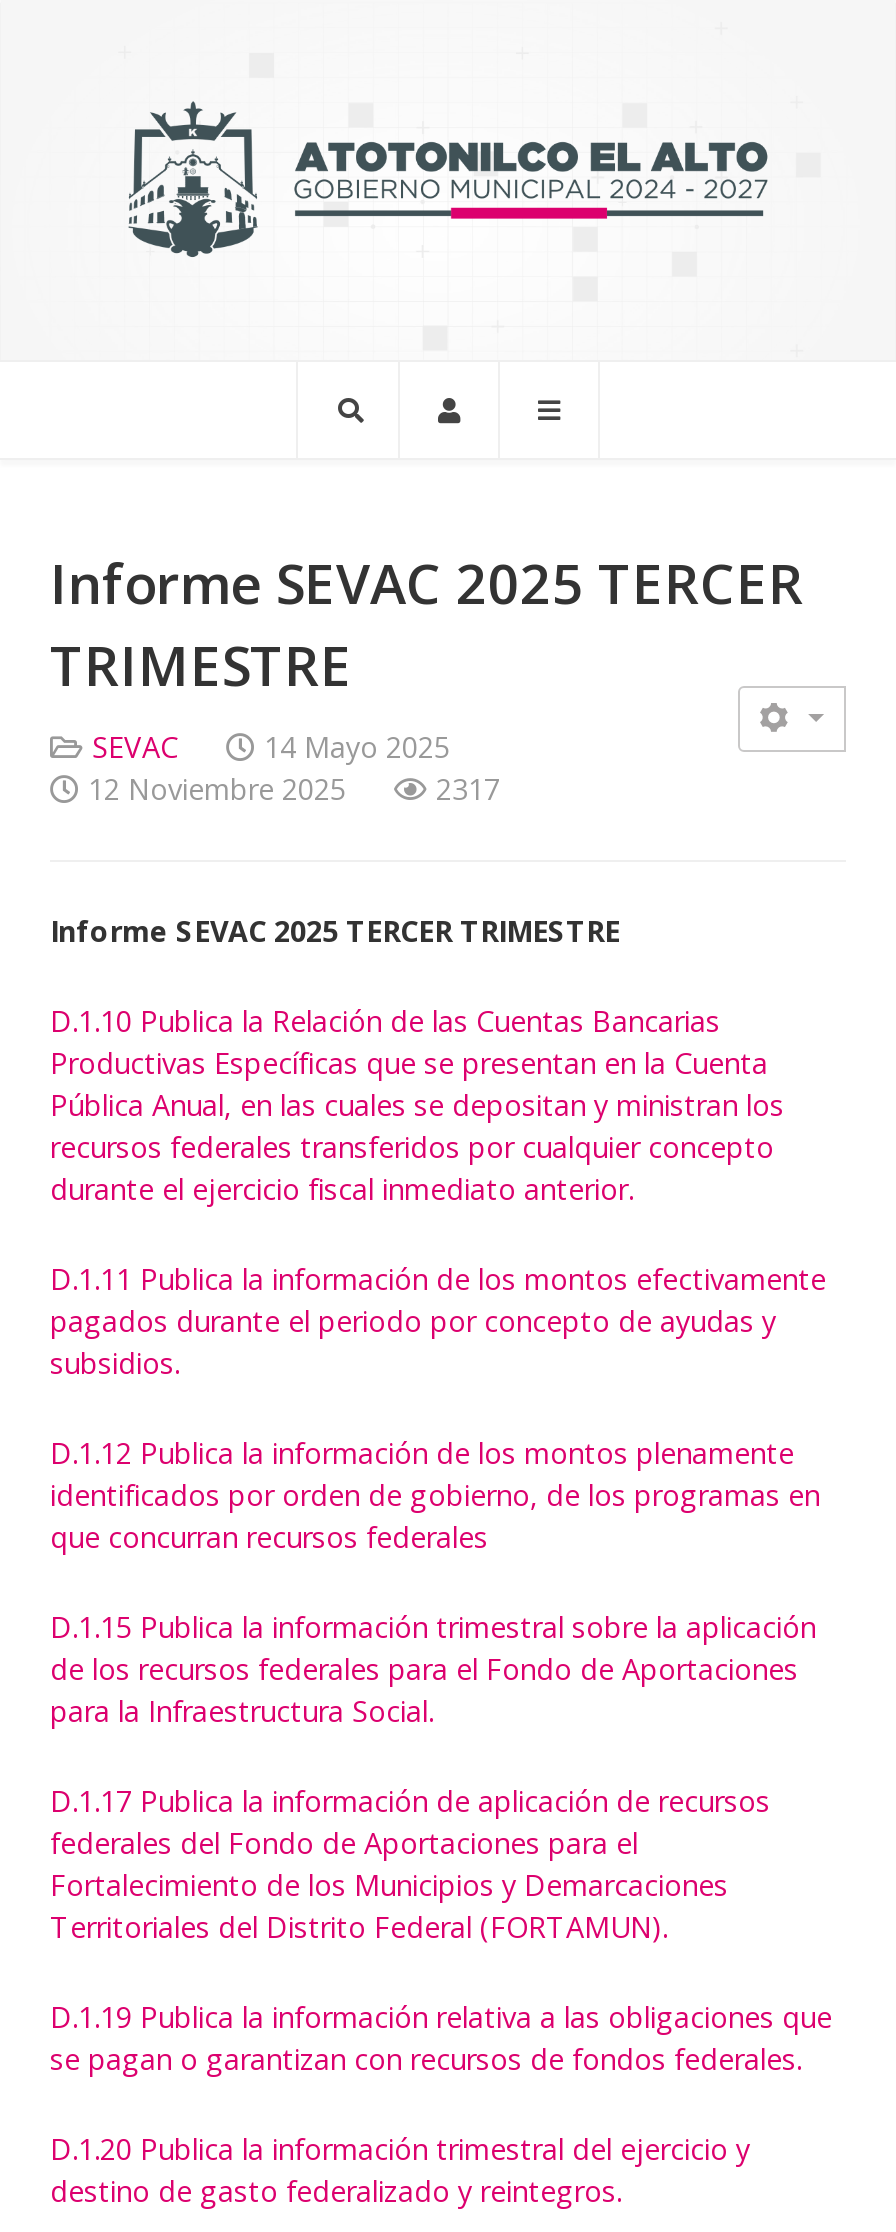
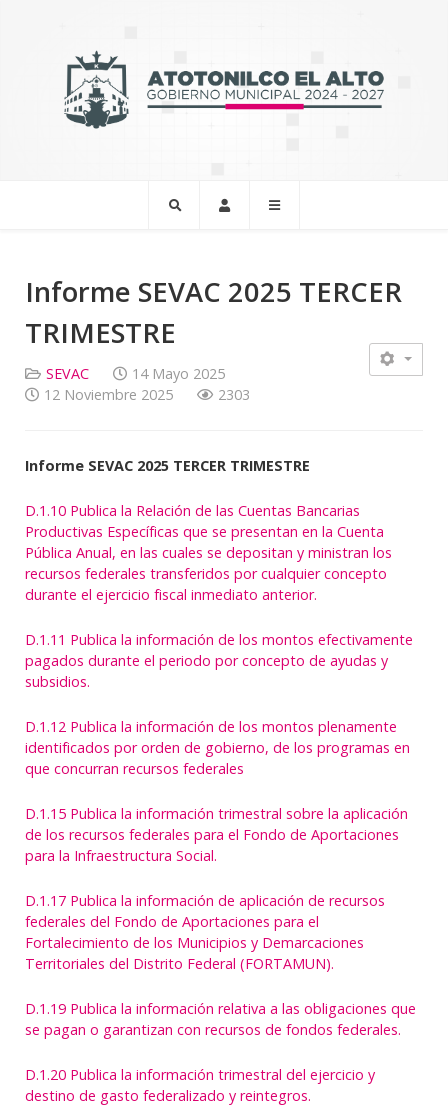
[436,770,500,808] 2317 -> [218,385,250,404] 2303

